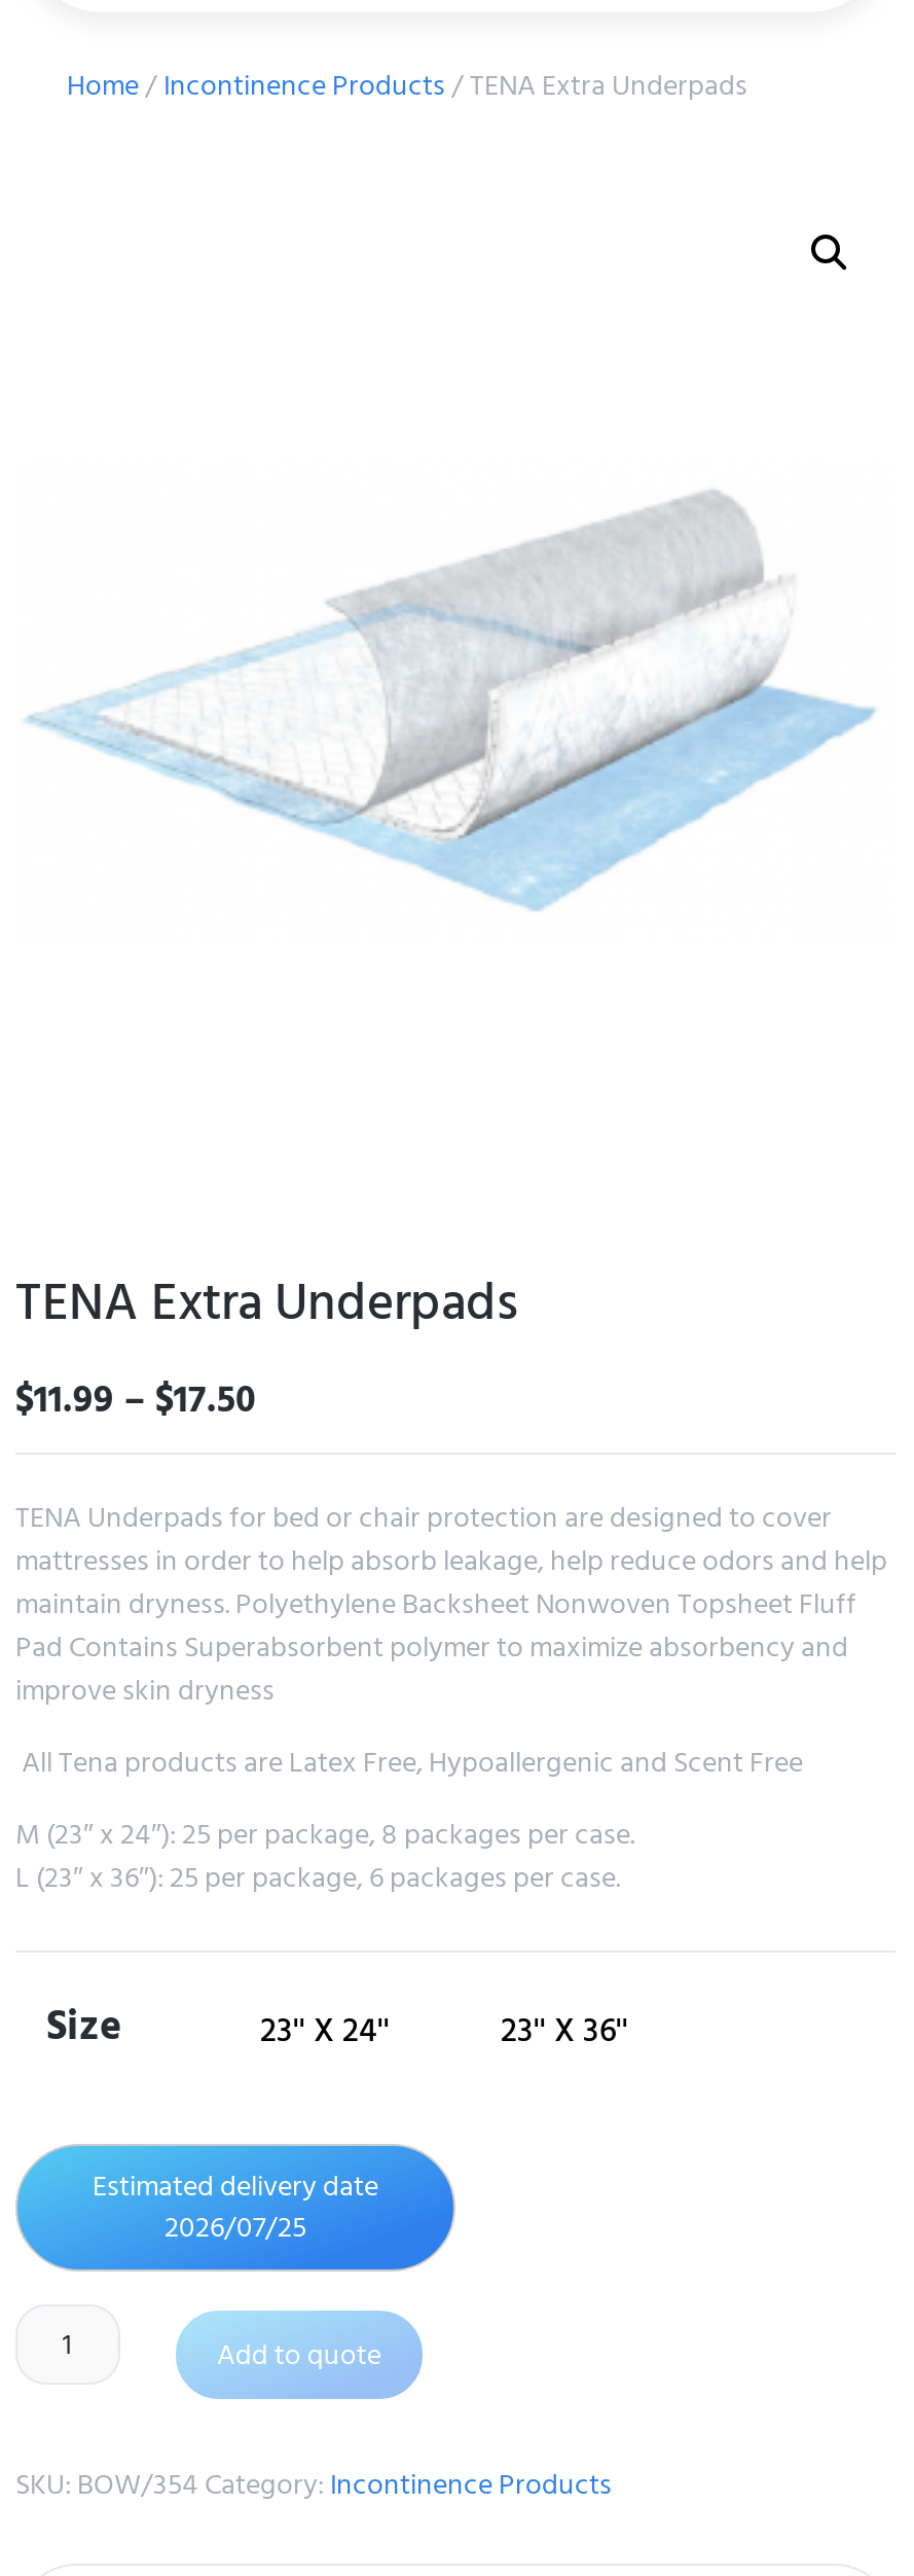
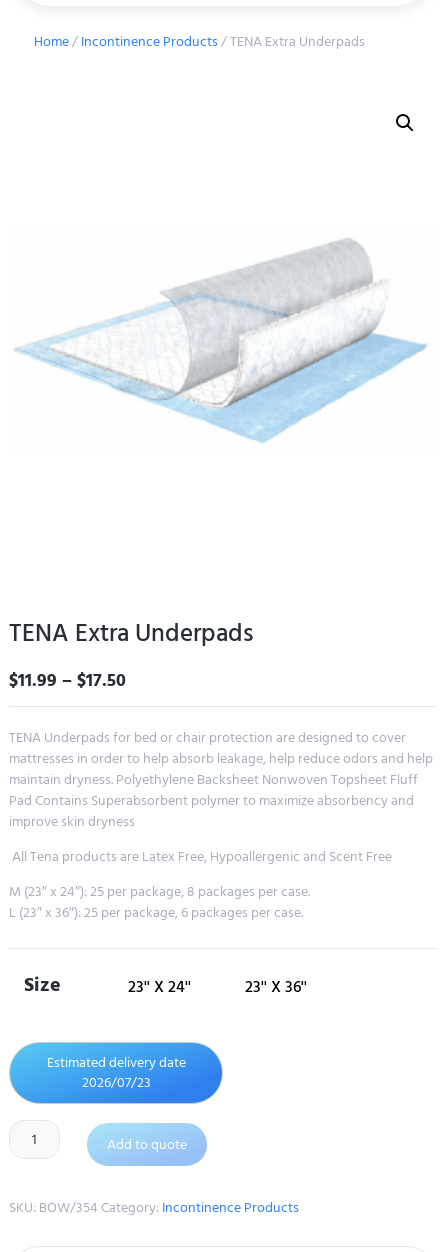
[164,2203,306,2250] 2026/07/25 -> [81,1071,150,1094] 2026/07/23

